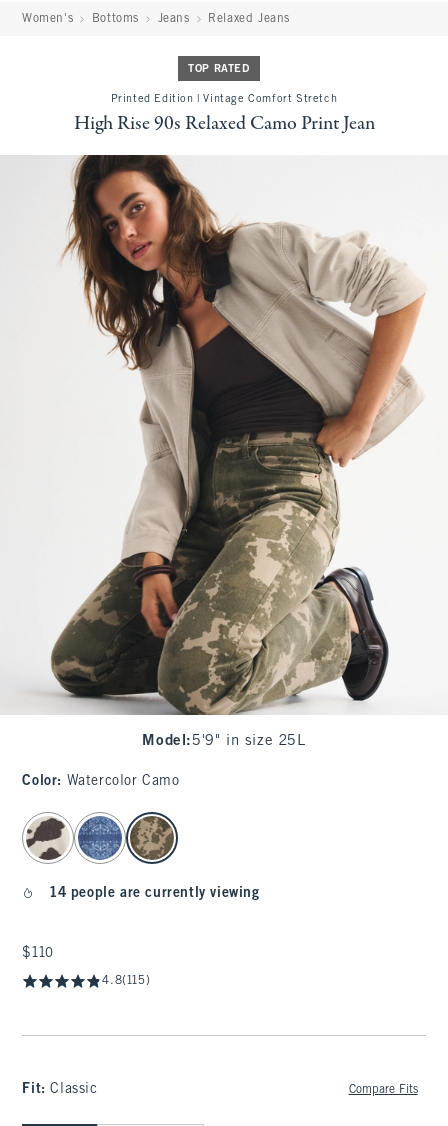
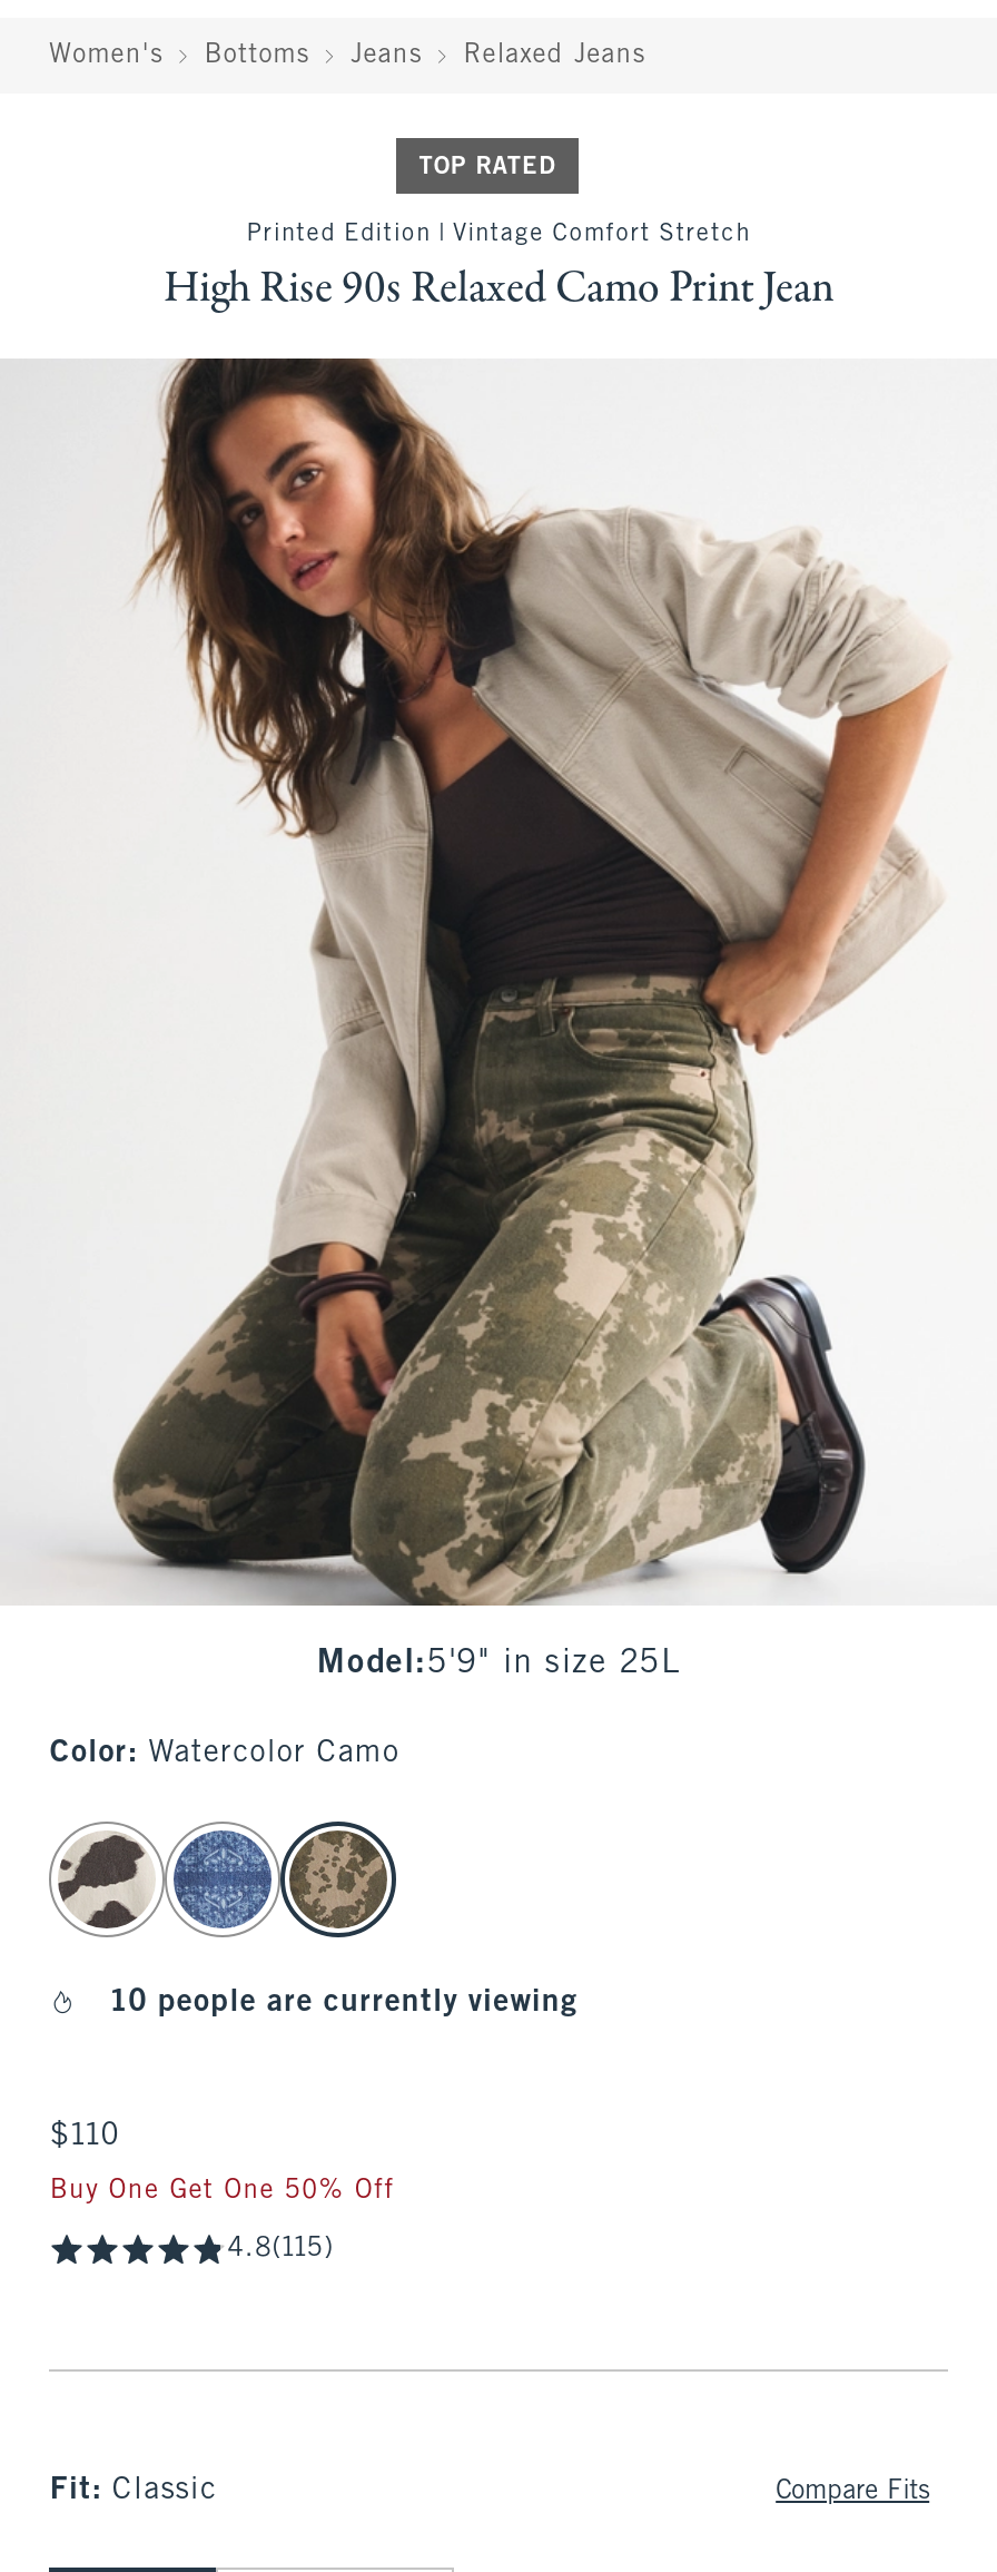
[50,887,260,900] 14 people are currently viewing -> [111,1989,578,2018] 10 people are currently viewing
none -> [50,2178,394,2205] Buy One Get One 50% Off

